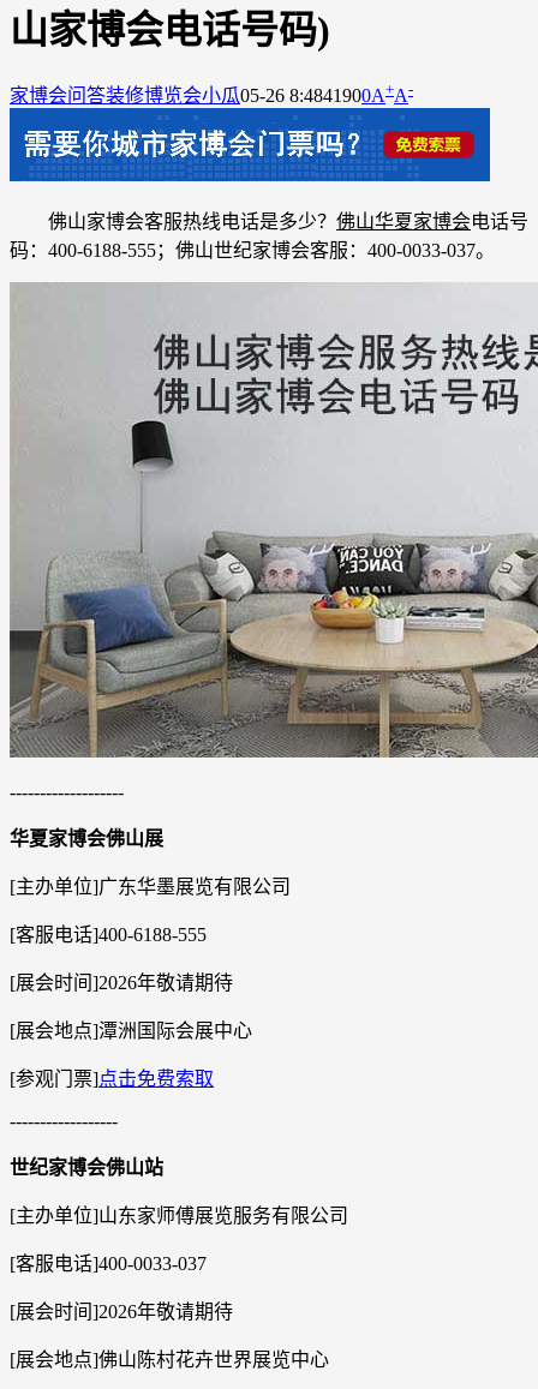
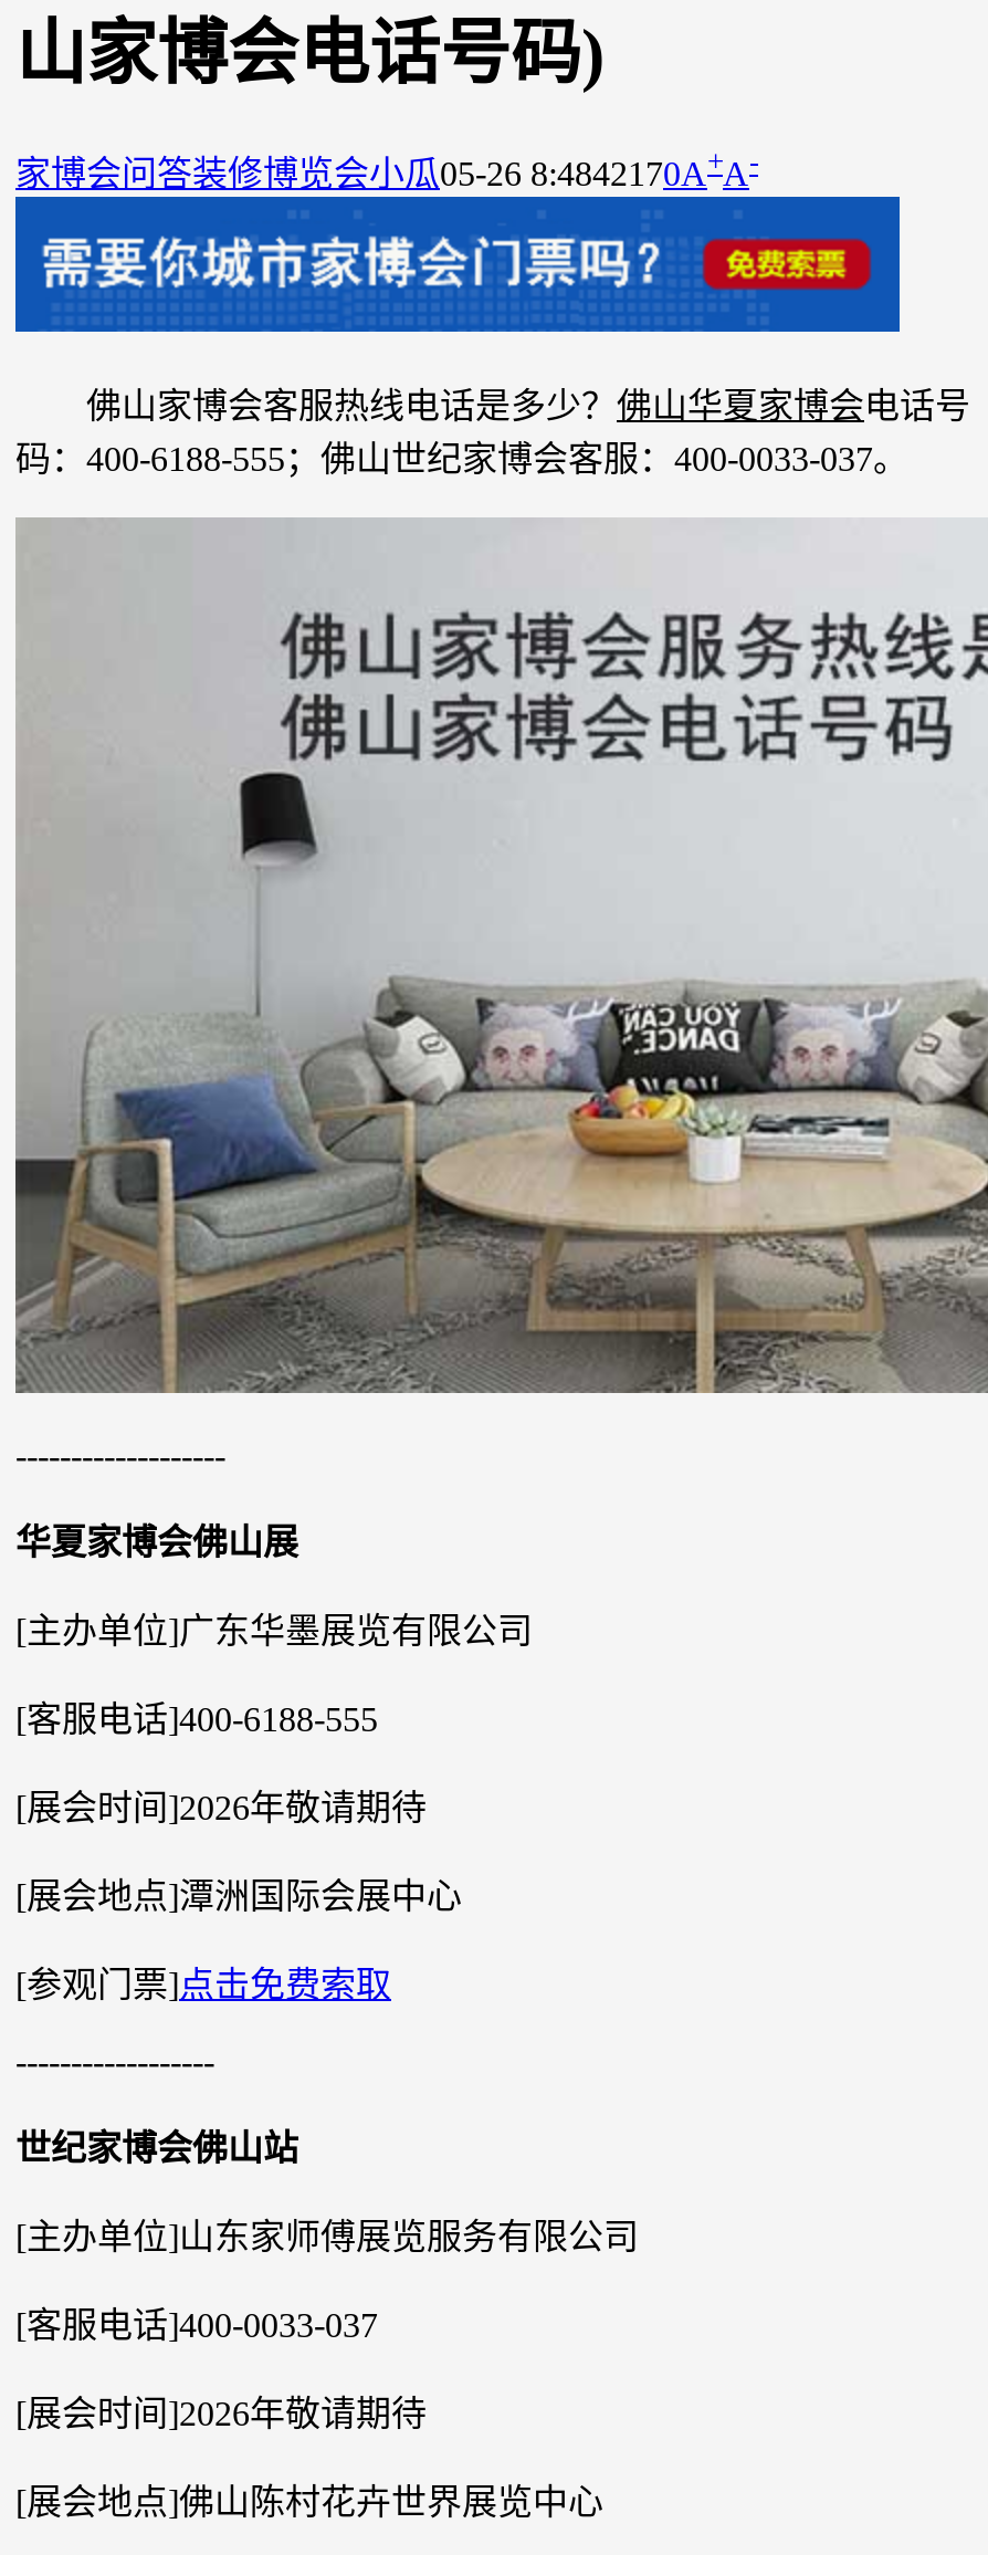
[10,80,413,106] 家博会问答装修博览会小瓜05-26 8:4841900A+A- -> [15,145,758,192] 家博会问答装修博览会小瓜05-26 8:4842170A+A-

